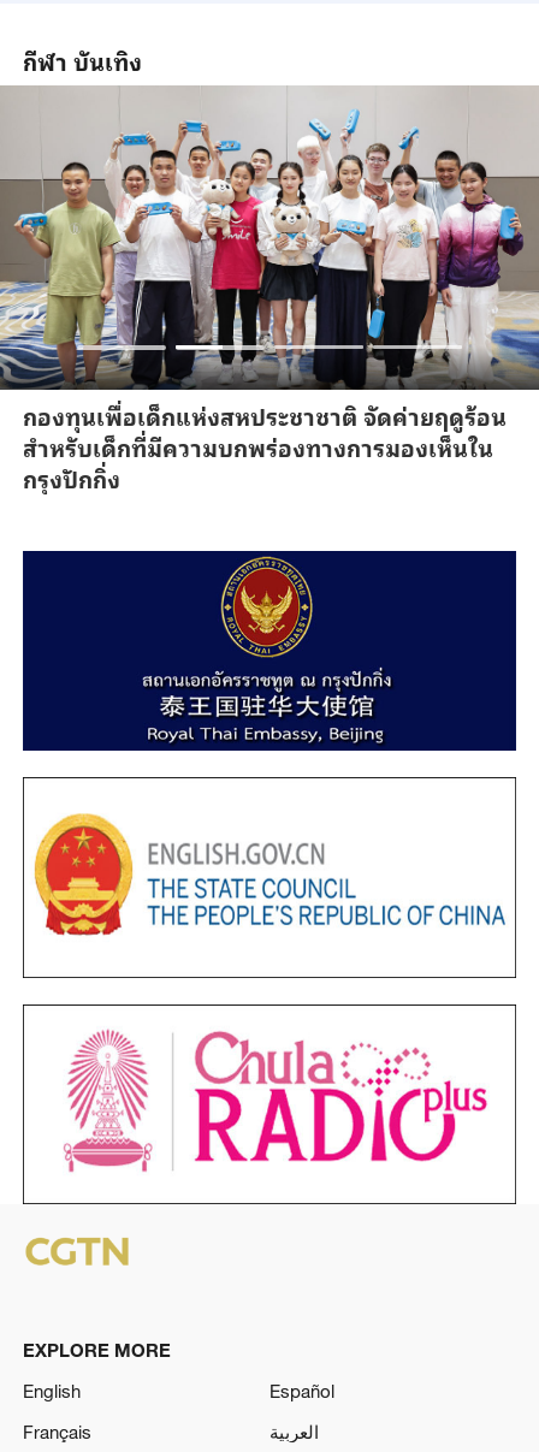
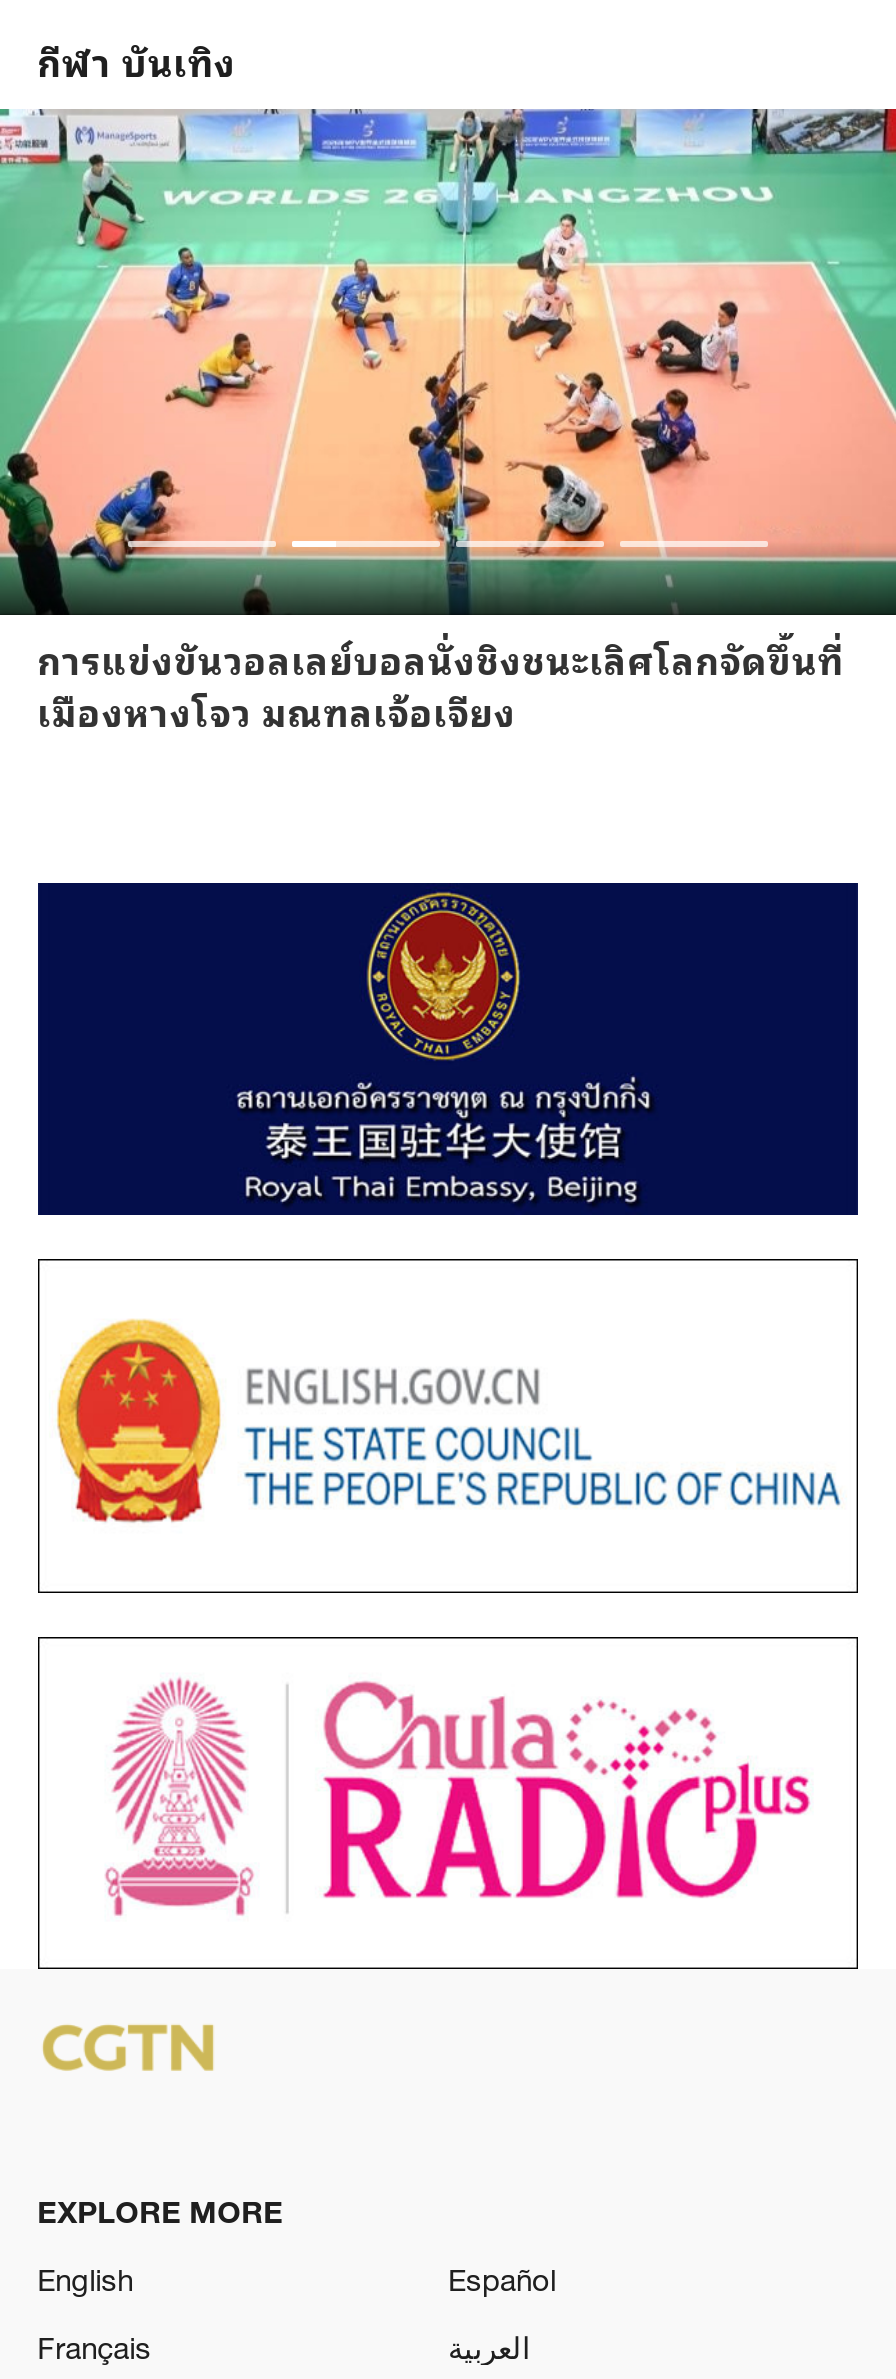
[4,85,535,497] [image] | กองทุนเพื่อเด็กแห่งสหประชาชาติ จัดค่ายฤดูร้อน | สำหรับเด็กที่มีความบกพร่องทางการมองเห็นใน | กรุงปักกิ่ง -> [6,109,890,741] [image] | การแข่งขันวอลเลย์บอลนั่งชิงชนะเลิศโลกจัดขึ้นที่ | เมืองหางโจว มณฑลเจ้อเจียง

